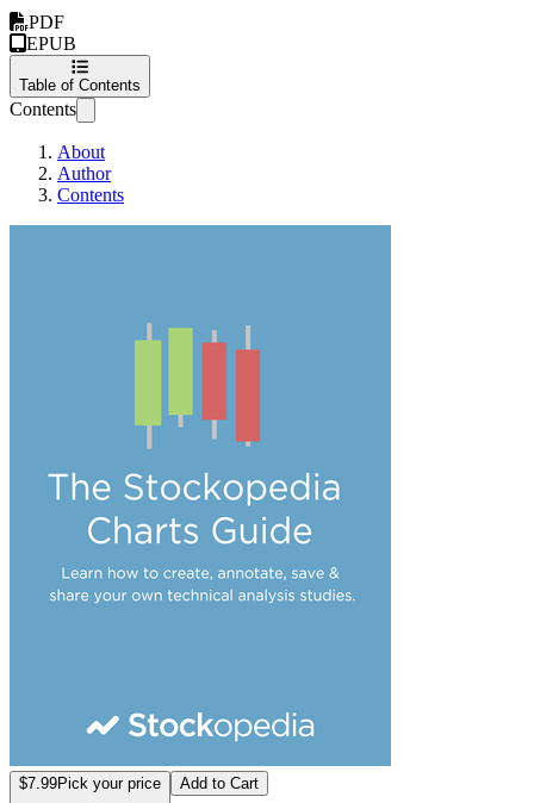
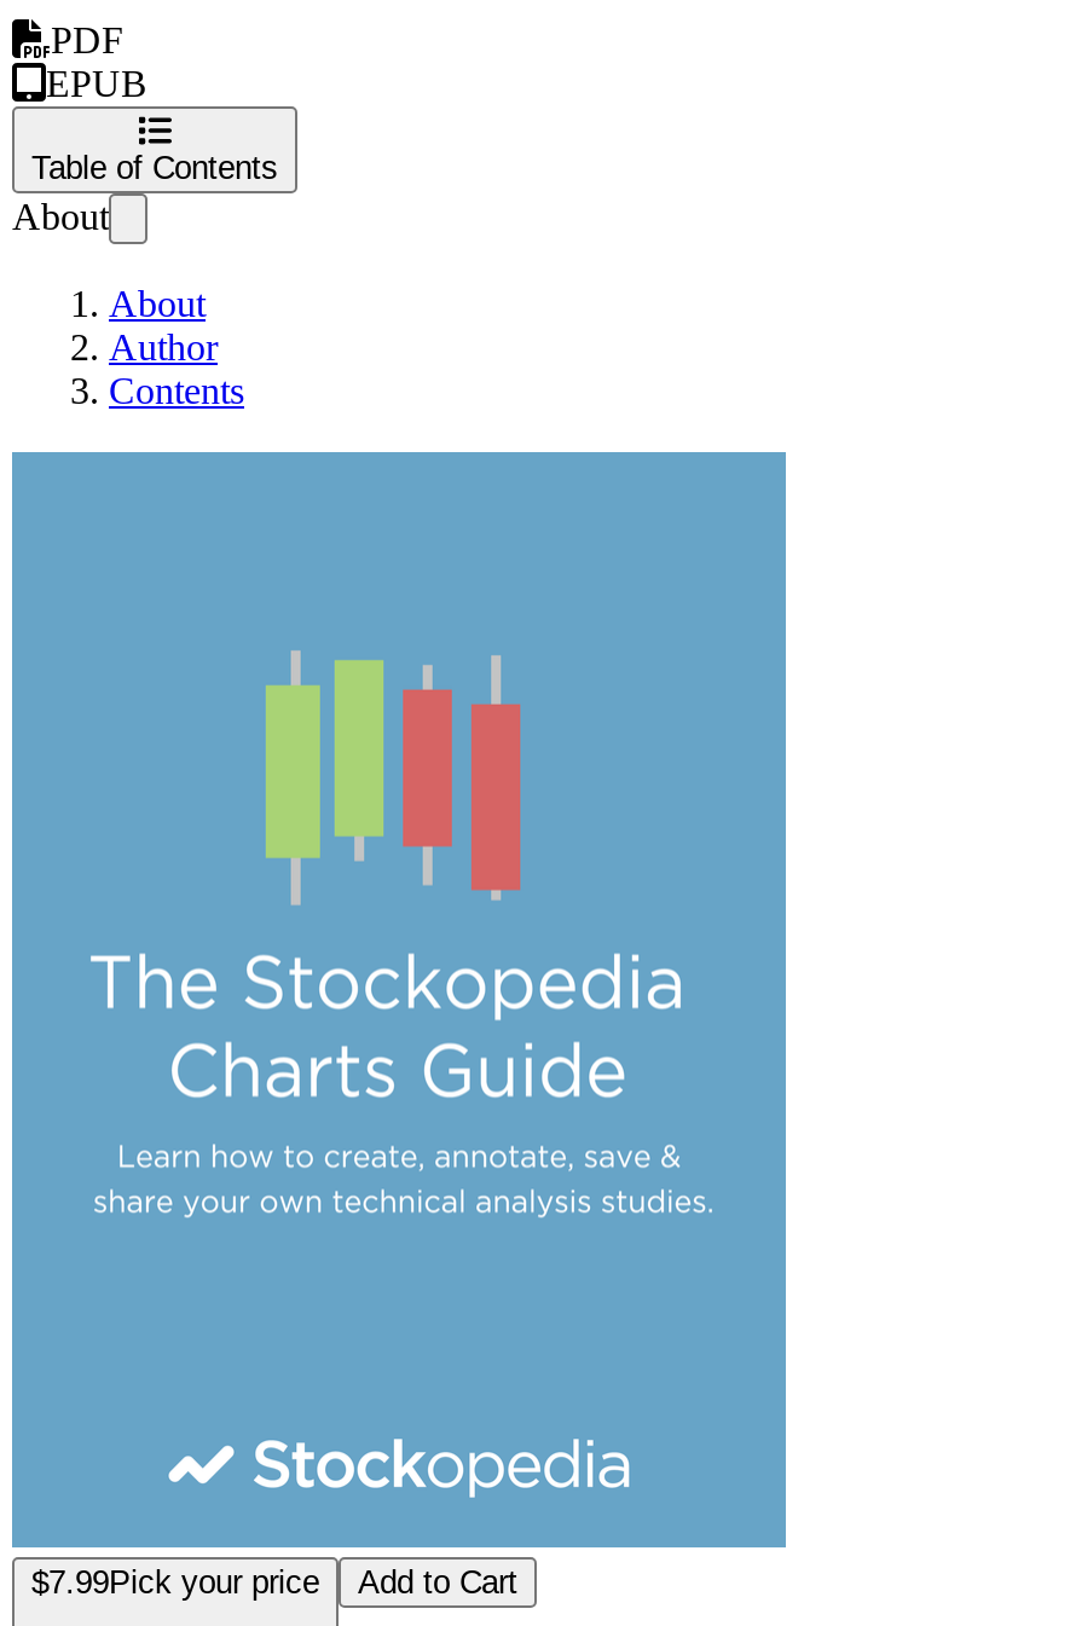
[10,99,76,119] Contents -> [12,196,109,237] About

